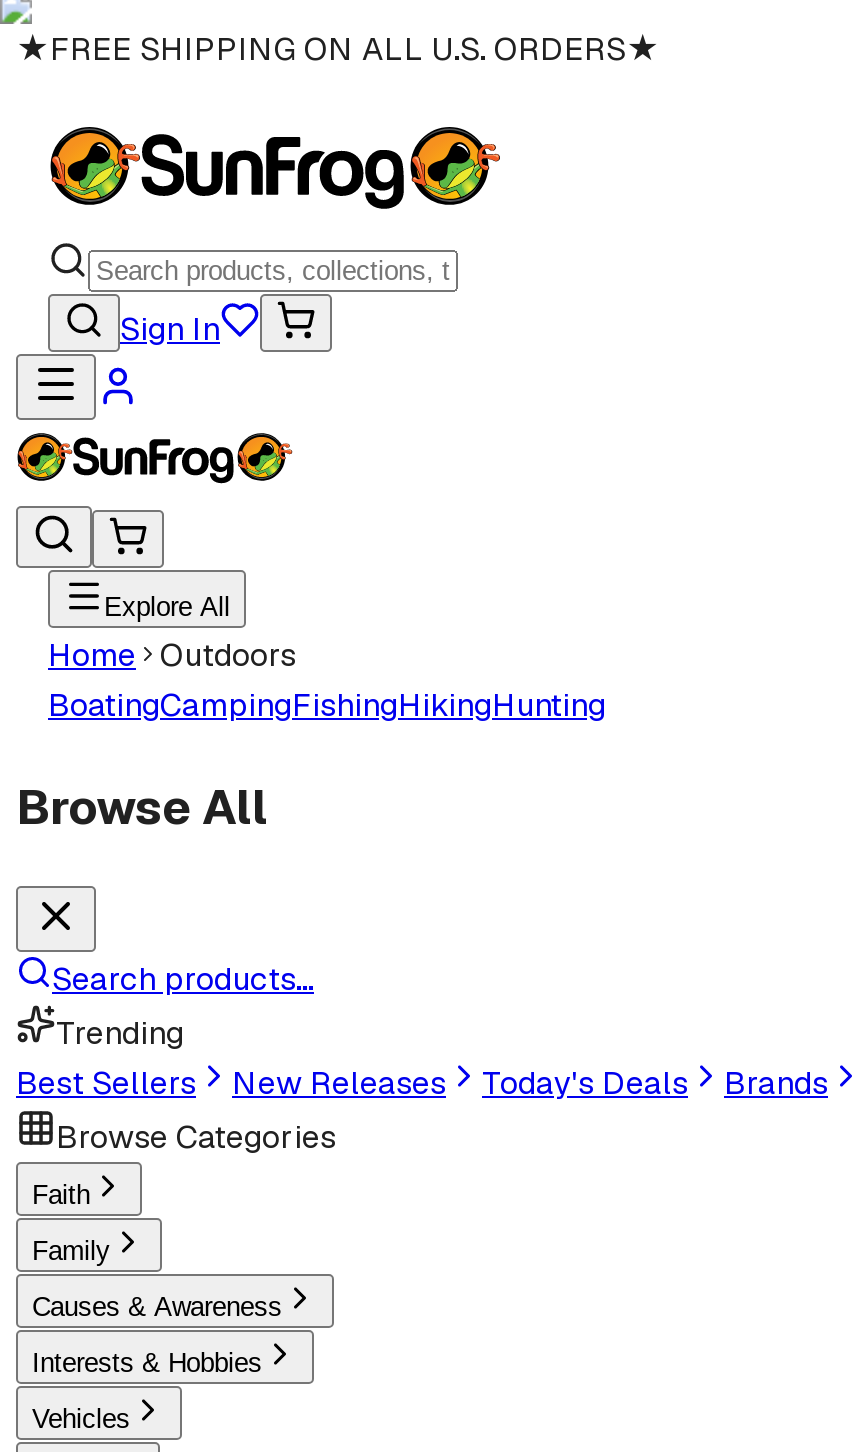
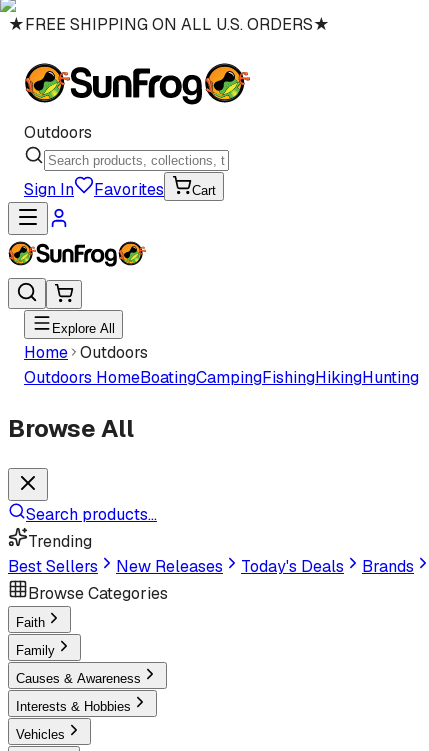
none -> [24,122,92,143] Outdoors
none -> [94,179,216,200] Favorites | Cart
[48,684,606,726] BoatingCampingFishingHikingHunting -> [24,367,419,388] Outdoors HomeBoatingCampingFishingHikingHunting

